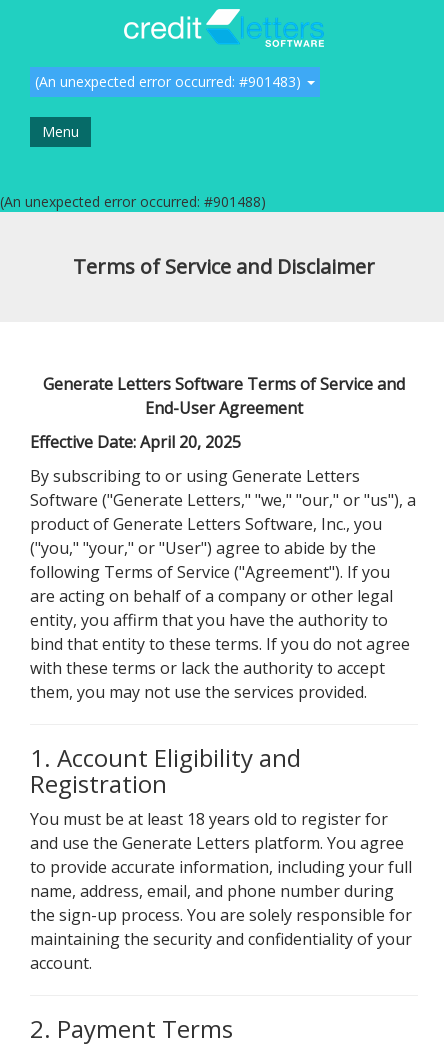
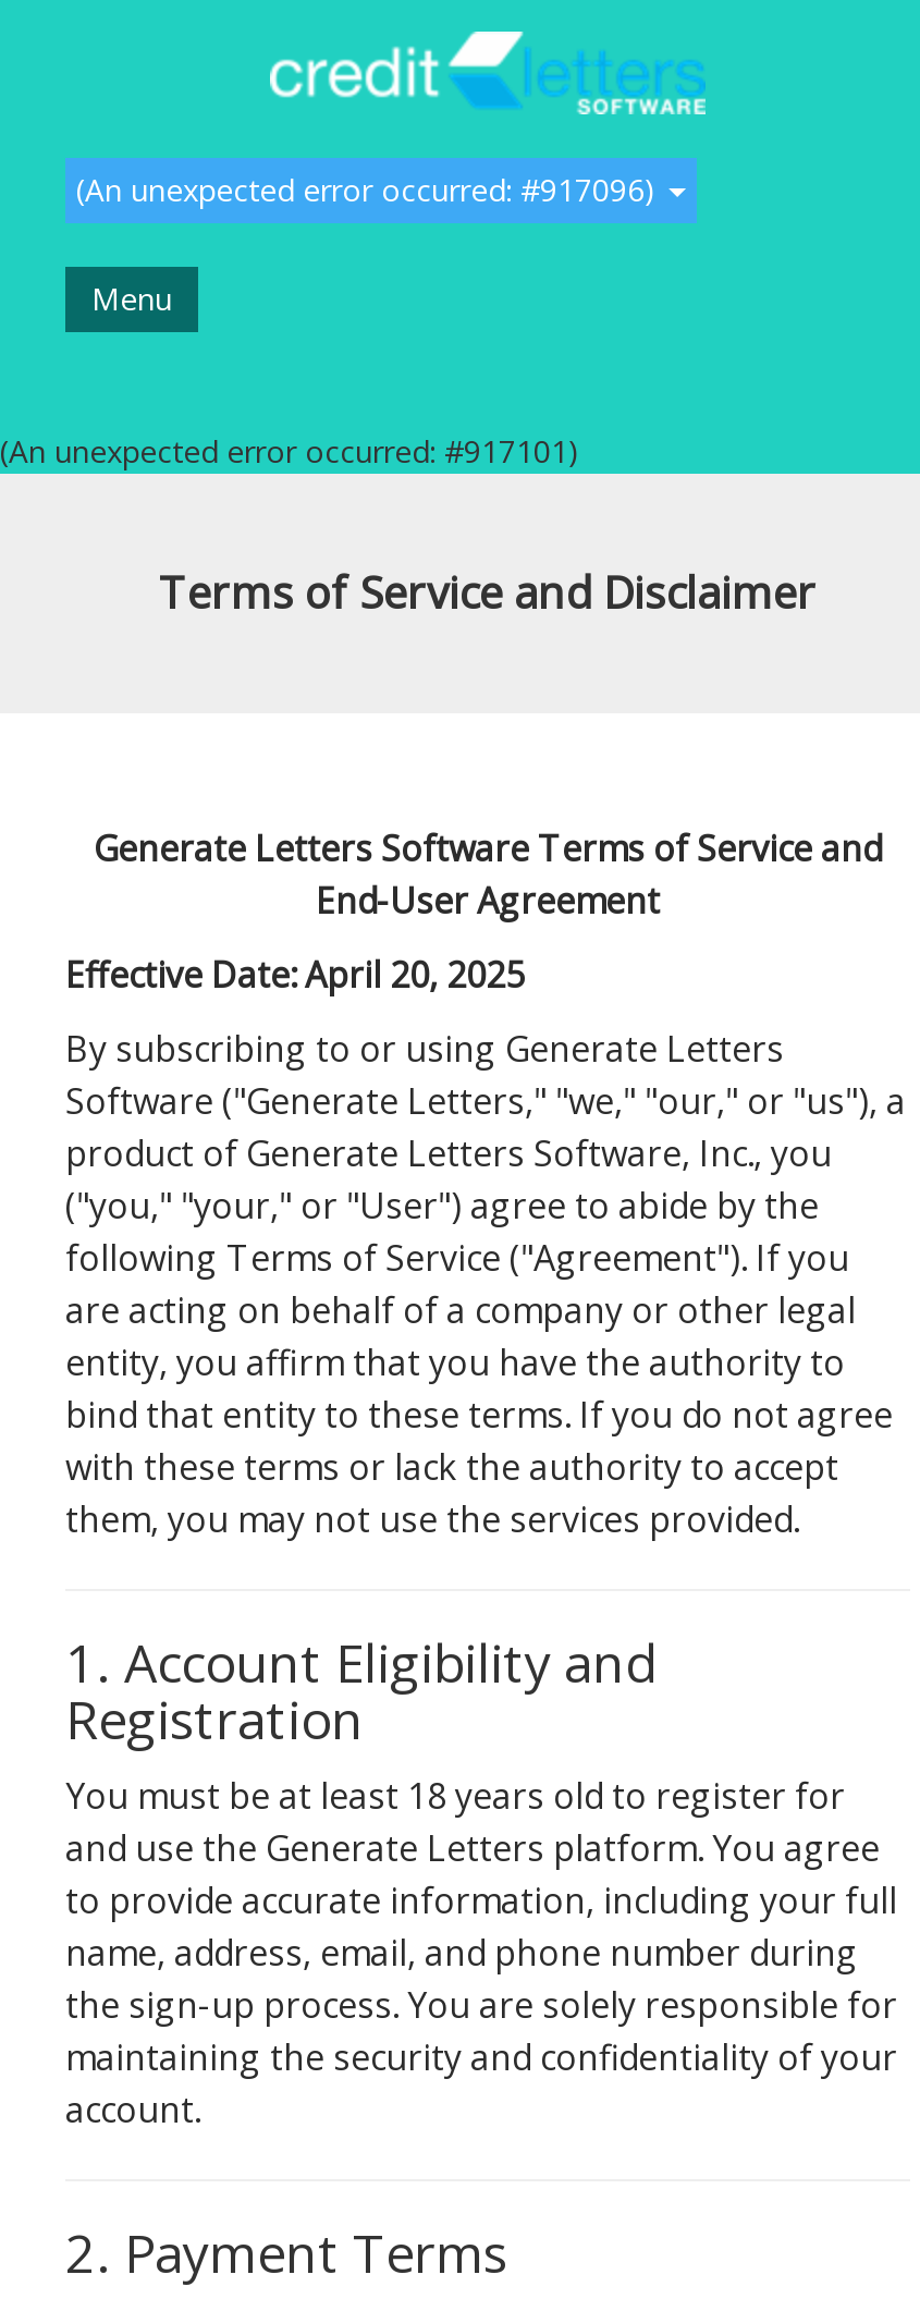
[35,72,305,91] (An unexpected error occurred: #901483) -> [76,169,664,210] (An unexpected error occurred: #917096)
[0,192,266,211] (An unexpected error occurred: #901488) -> [0,430,579,472] (An unexpected error occurred: #917101)

